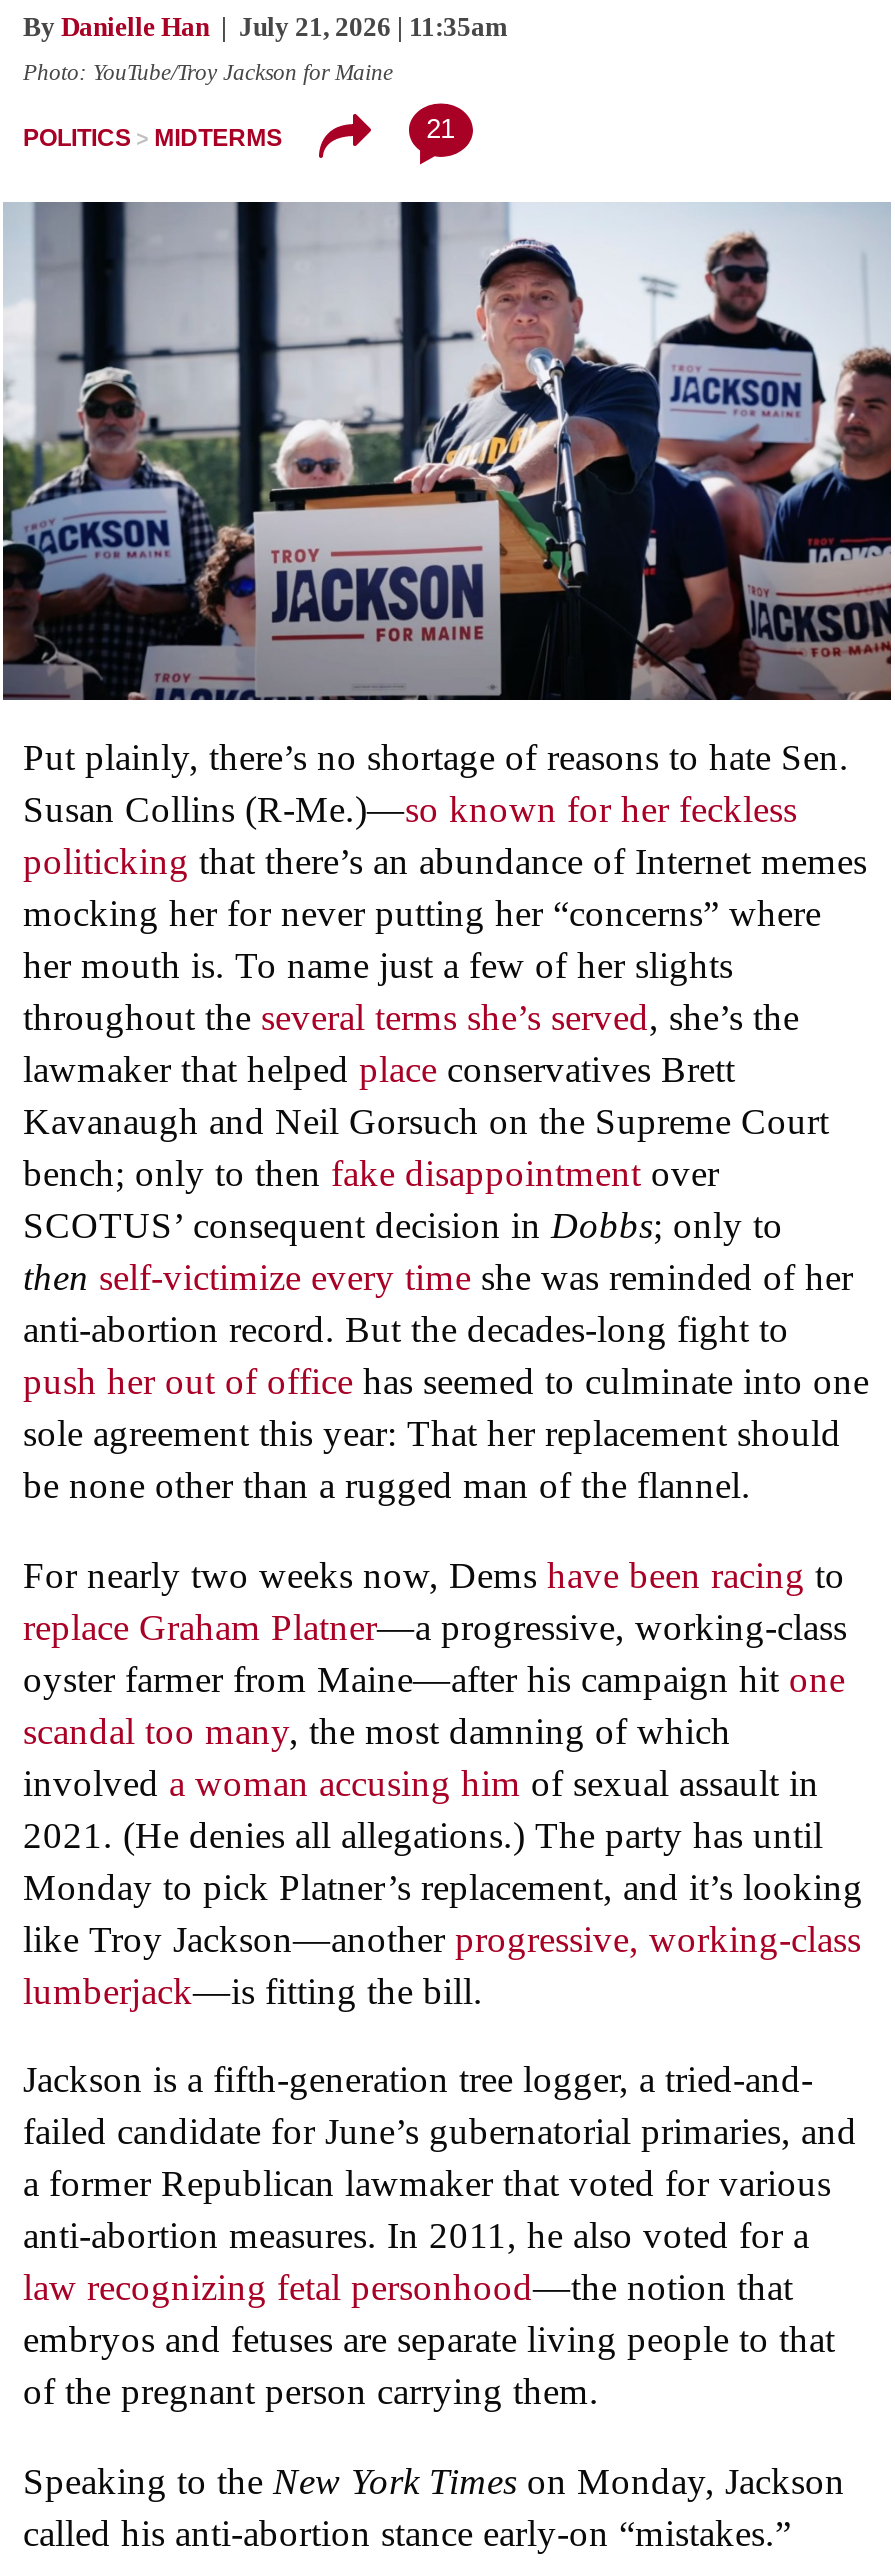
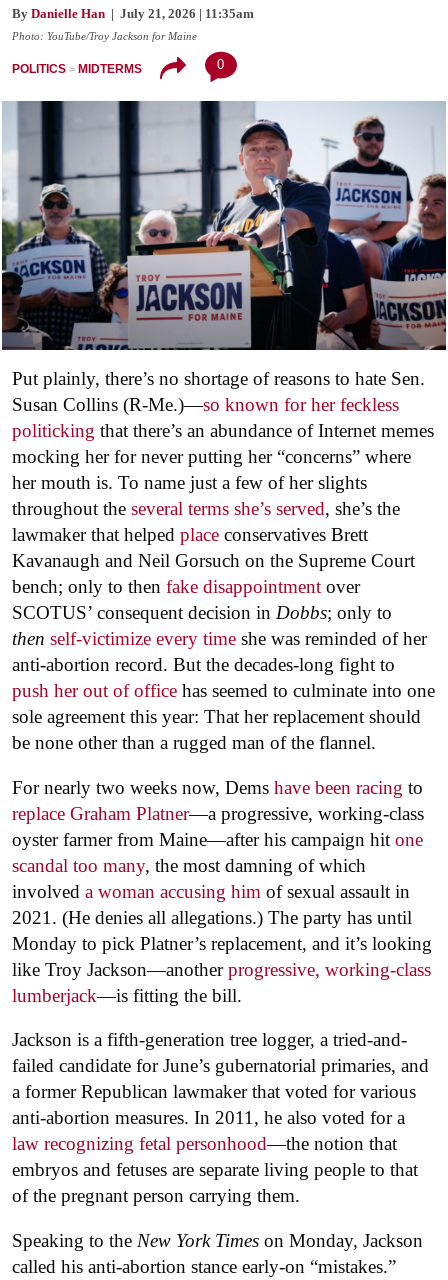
[426,113,454,143] 21 -> [217,56,224,71] 0

